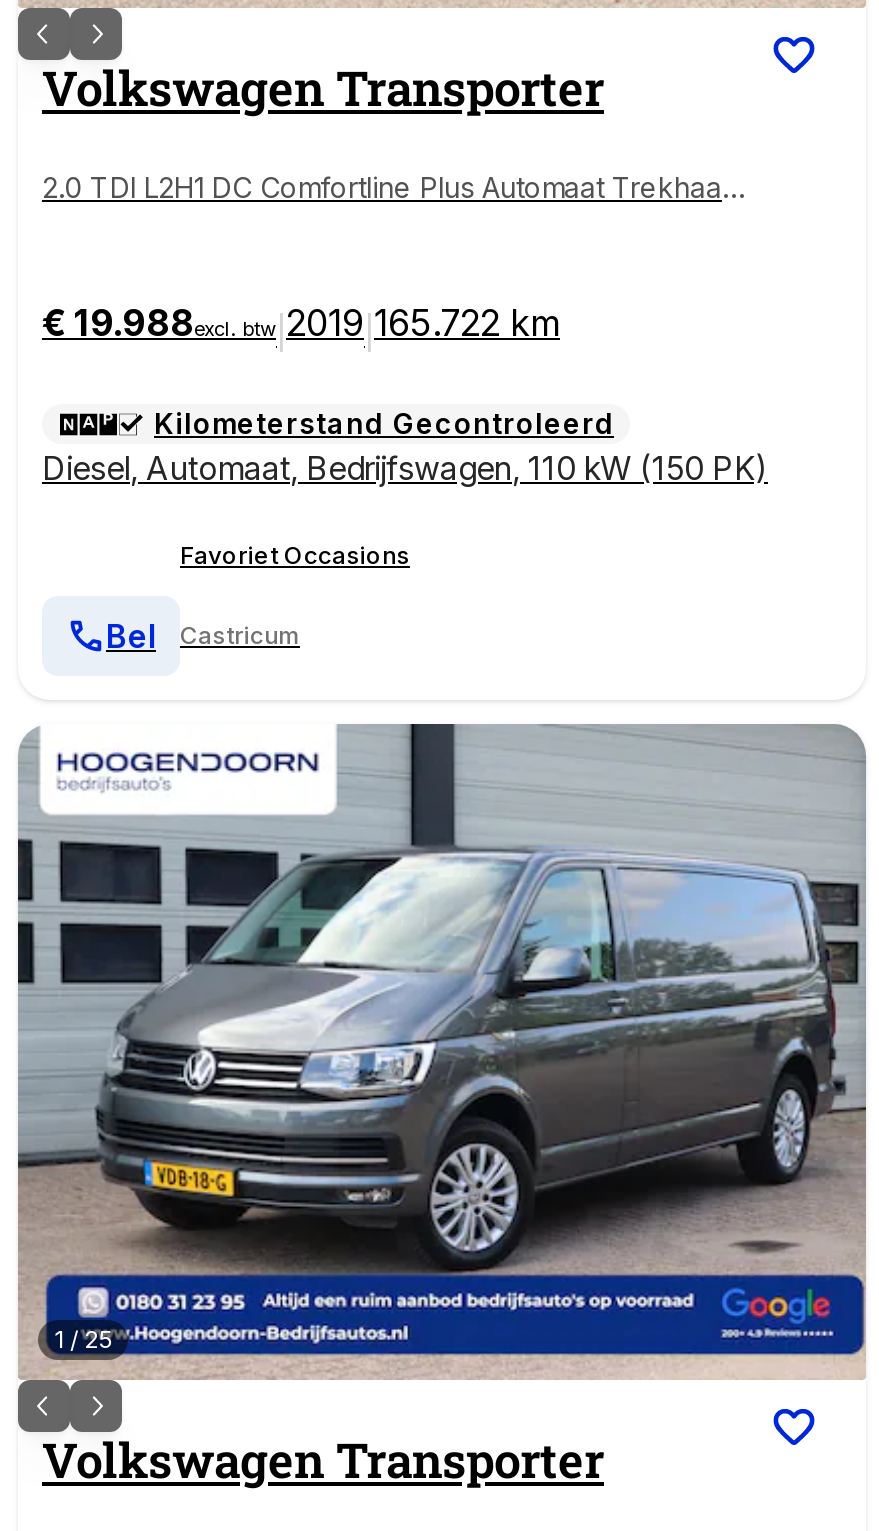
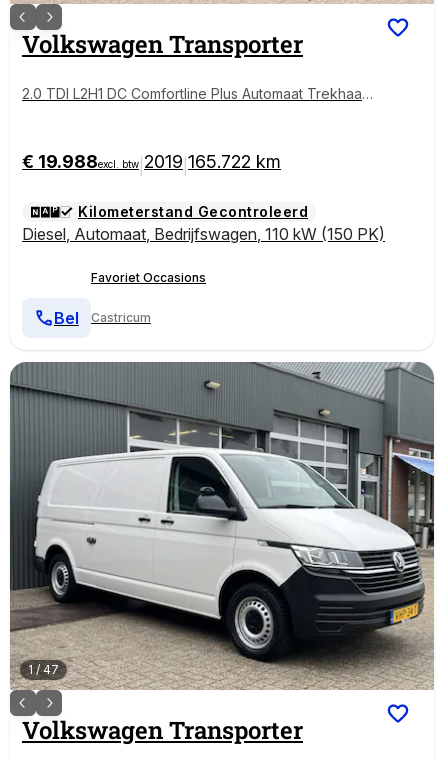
[18,724,866,1376] [image] | 1 /25 -> [10,361,434,689] [image] | 1 /47

